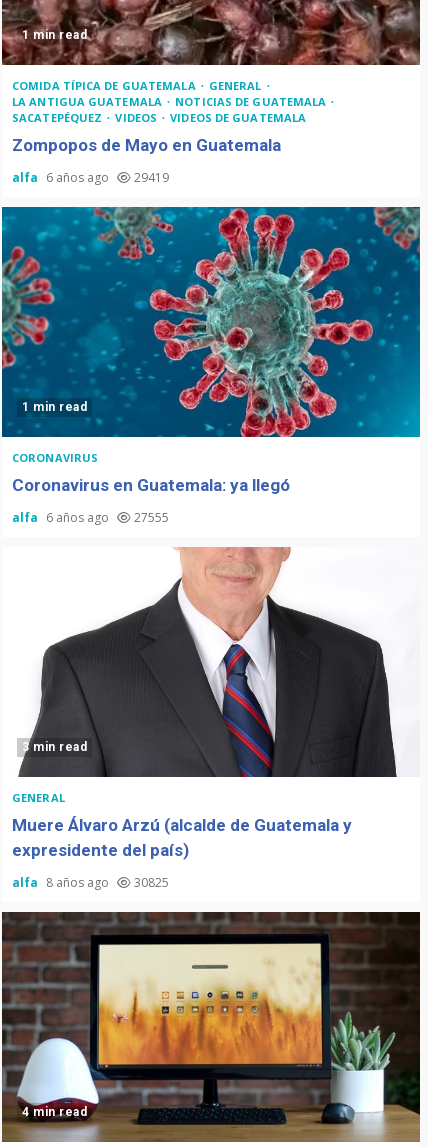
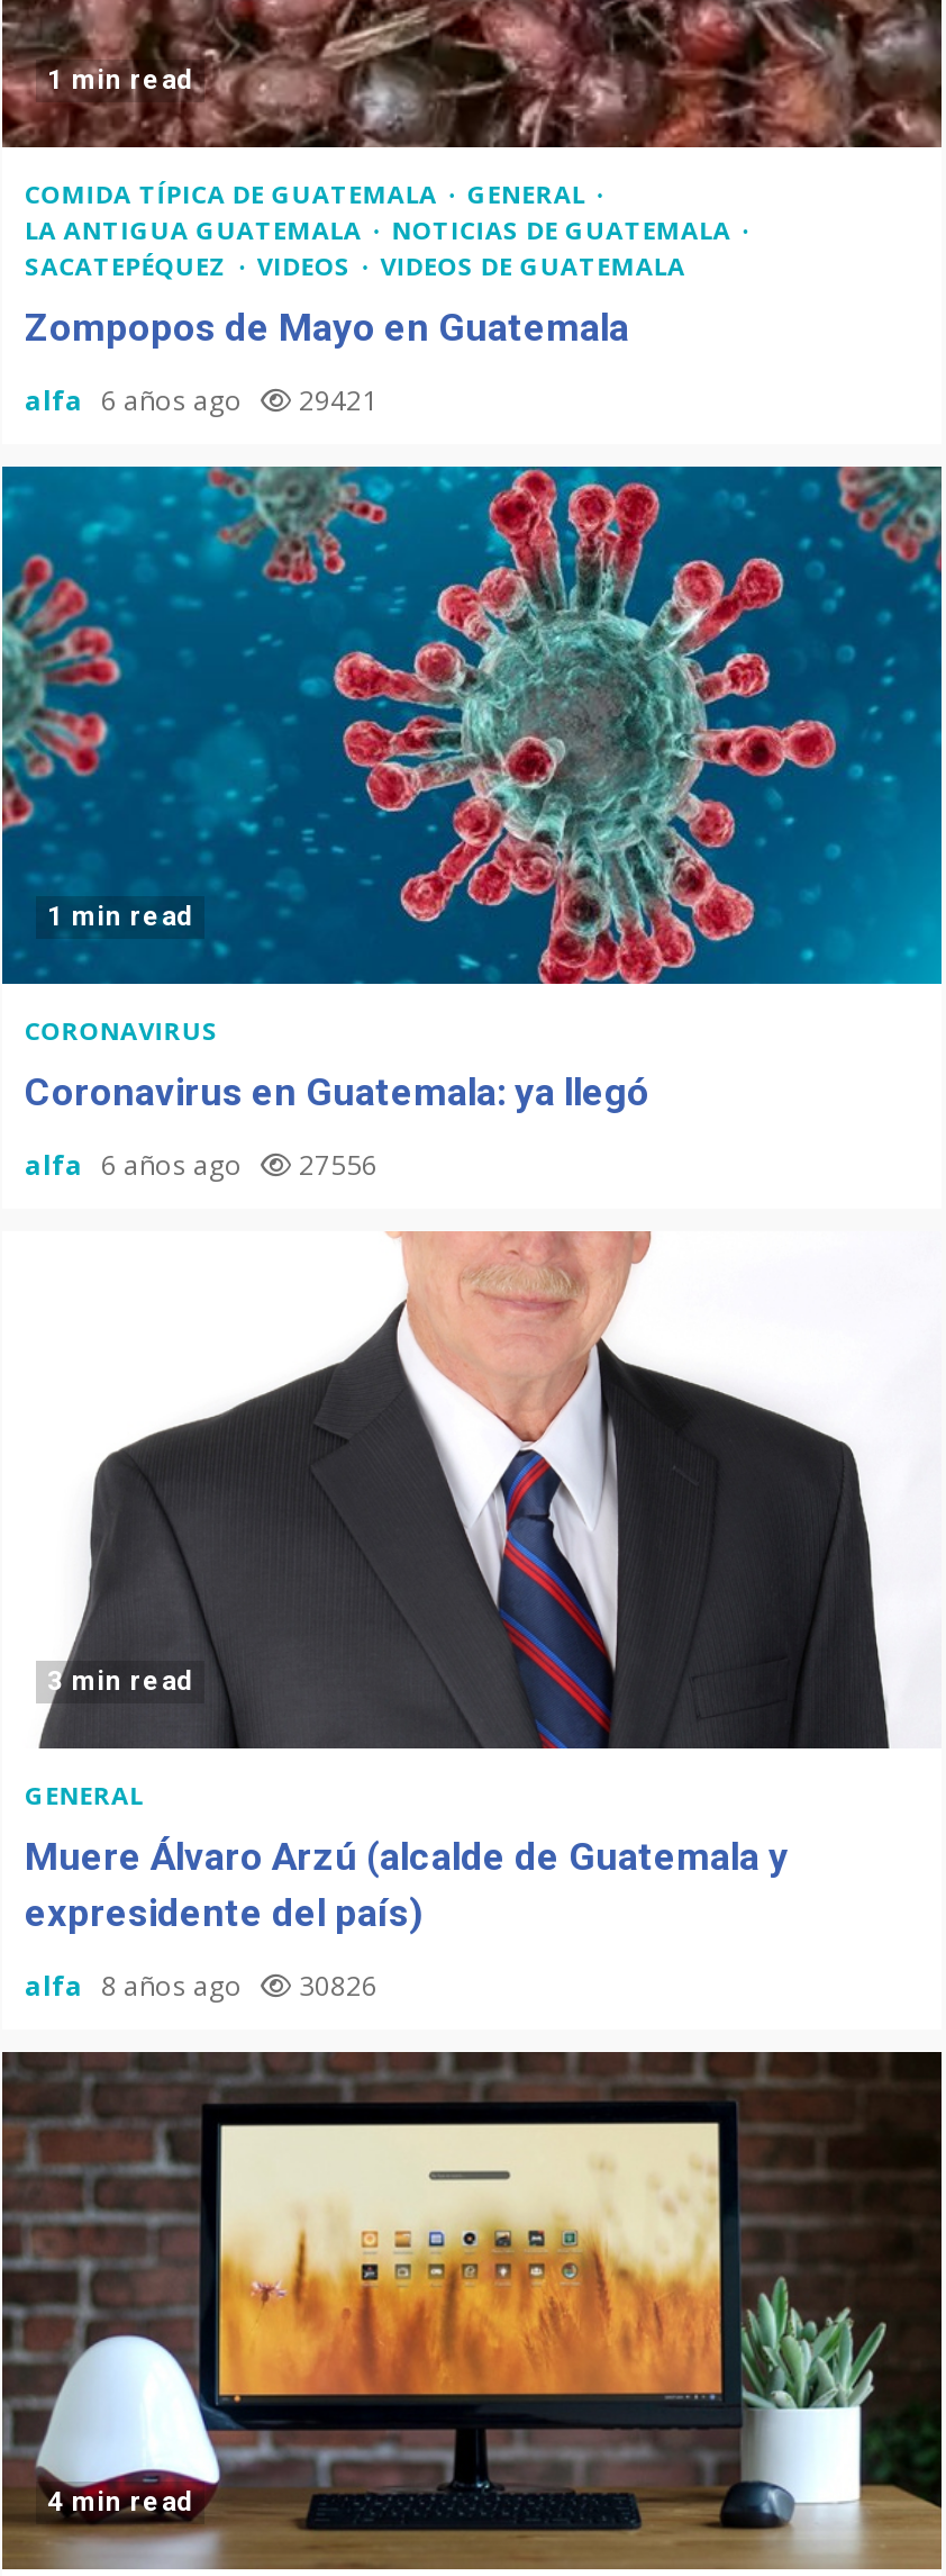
[12,169,169,186] alfa 6 años ago 29419 -> [25,380,378,418] alfa 6 años ago 29421
[12,509,169,526] alfa 6 años ago 27555 -> [25,1145,378,1183] alfa 6 años ago 27556
[12,874,169,891] alfa 8 años ago 30825 -> [25,1965,378,2004] alfa 8 años ago 30826

